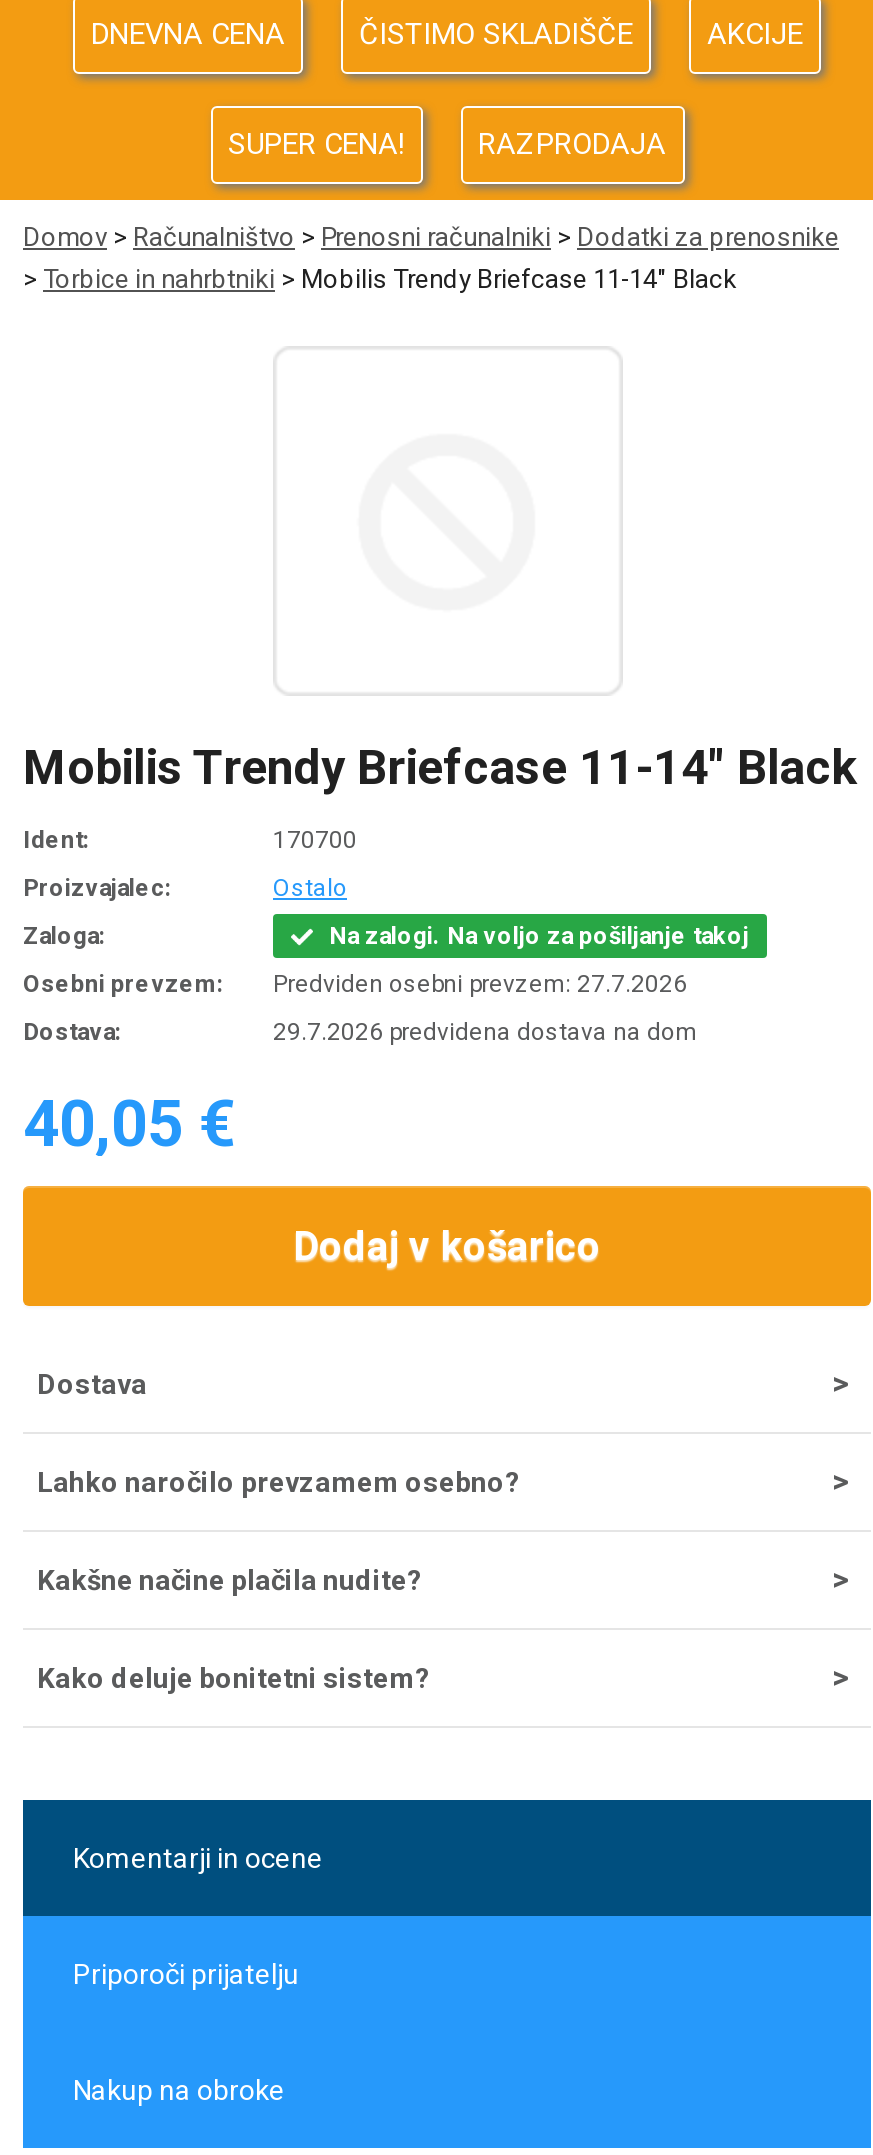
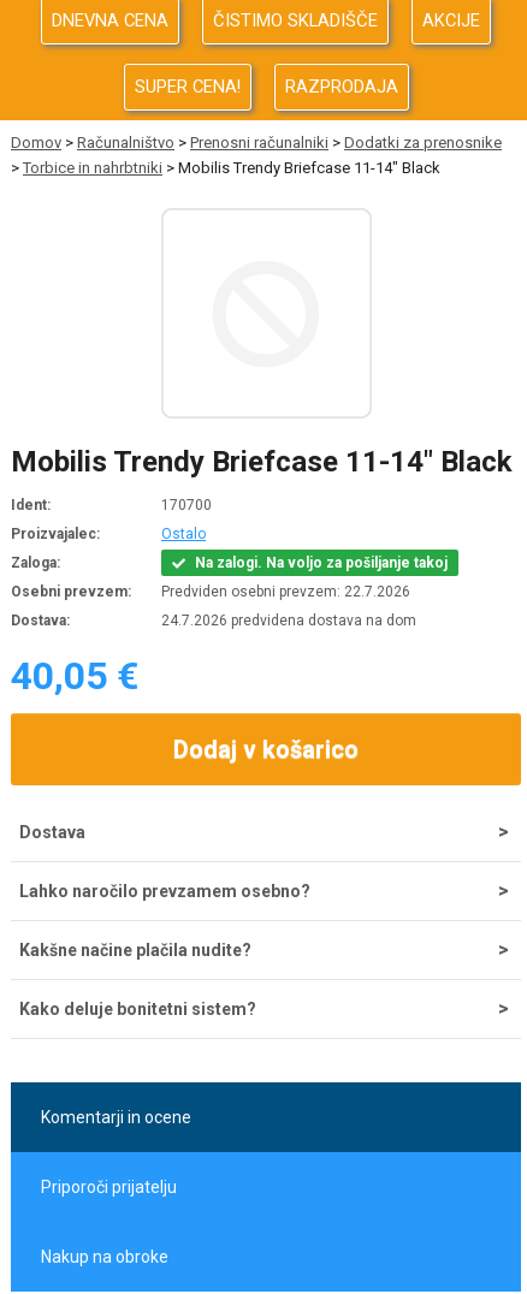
[273,970,687,998] Predviden osebni prevzem: 27.7.2026 -> [161,583,410,600] Predviden osebni prevzem: 22.7.2026
[273,1018,697,1046] 29.7.2026 predvidena dostava na dom -> [161,612,416,629] 24.7.2026 predvidena dostava na dom

